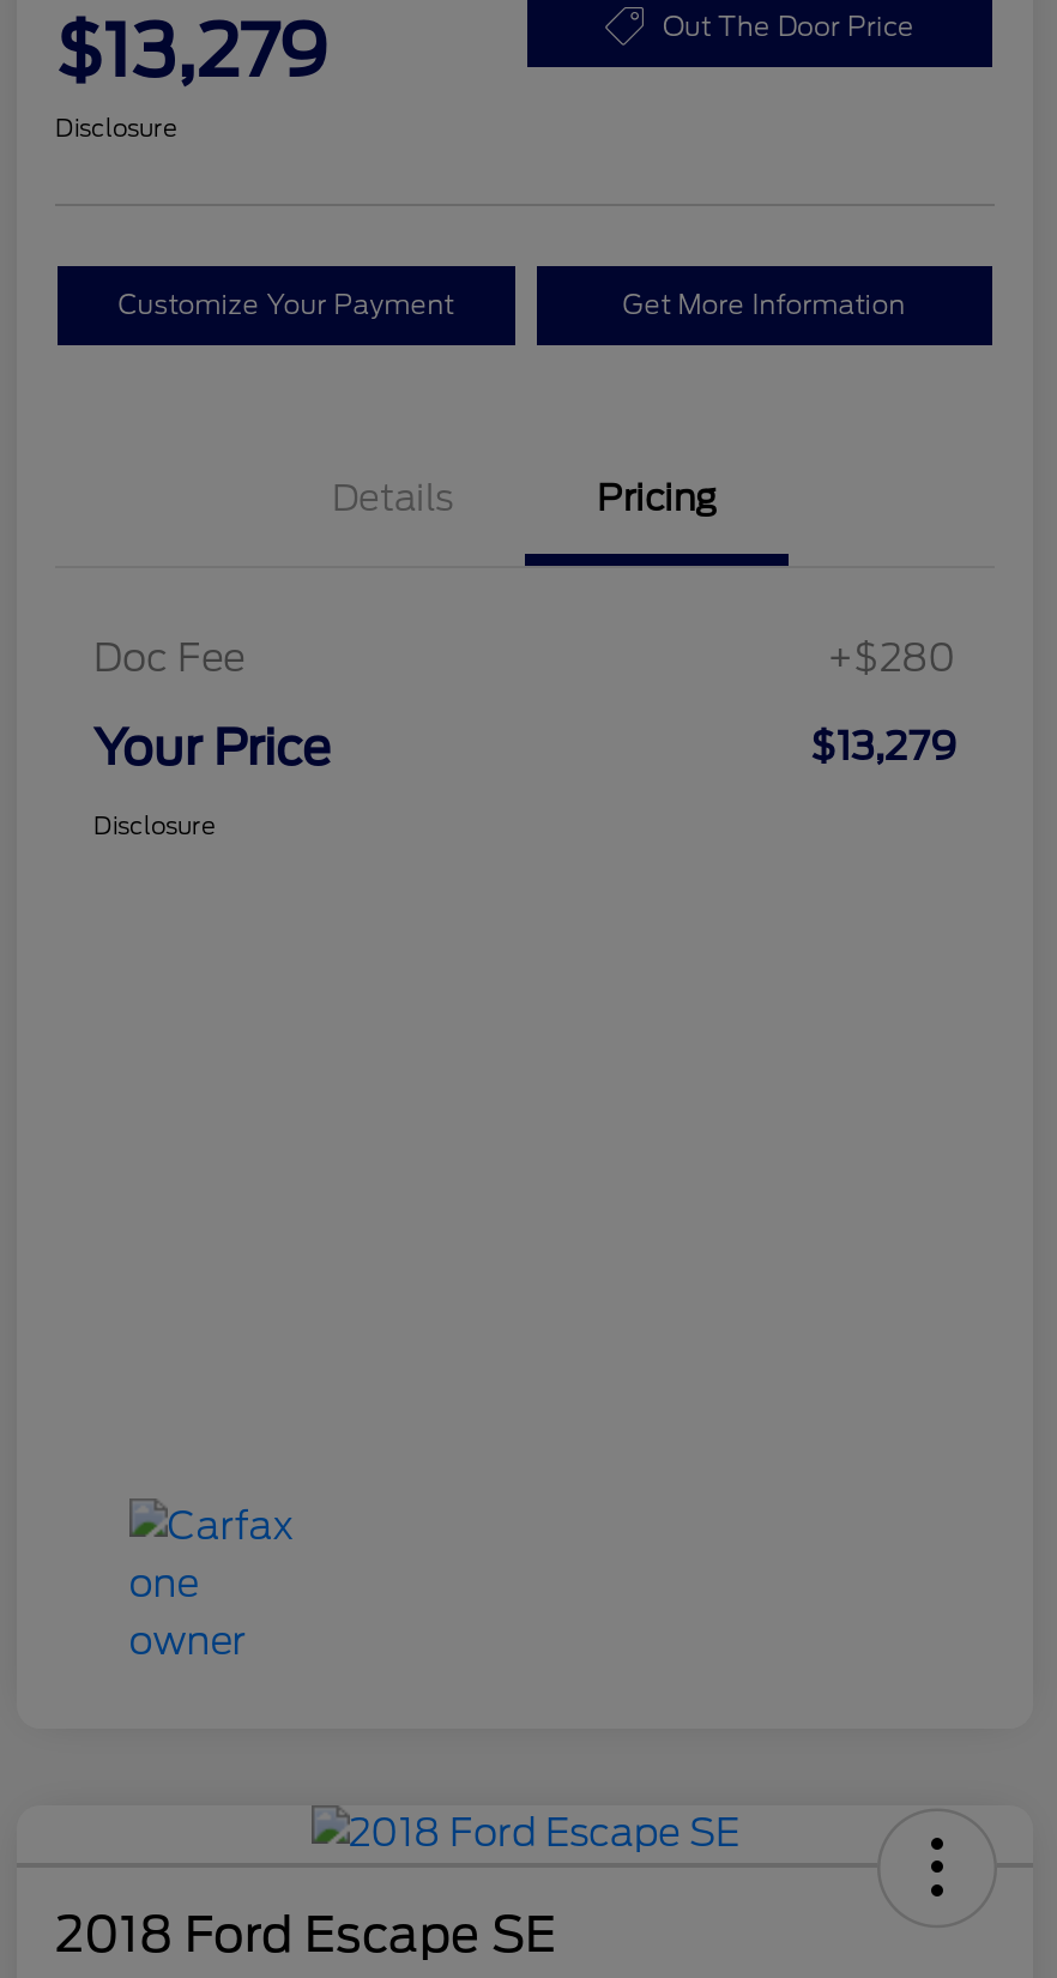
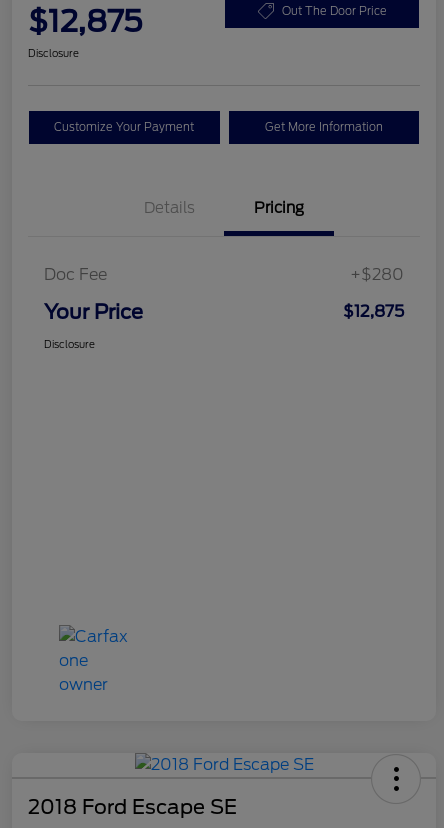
[55,8,328,94] $13,279 -> [28,3,142,39] $12,875
[810,725,956,770] $13,279 -> [343,302,404,321] $12,875

